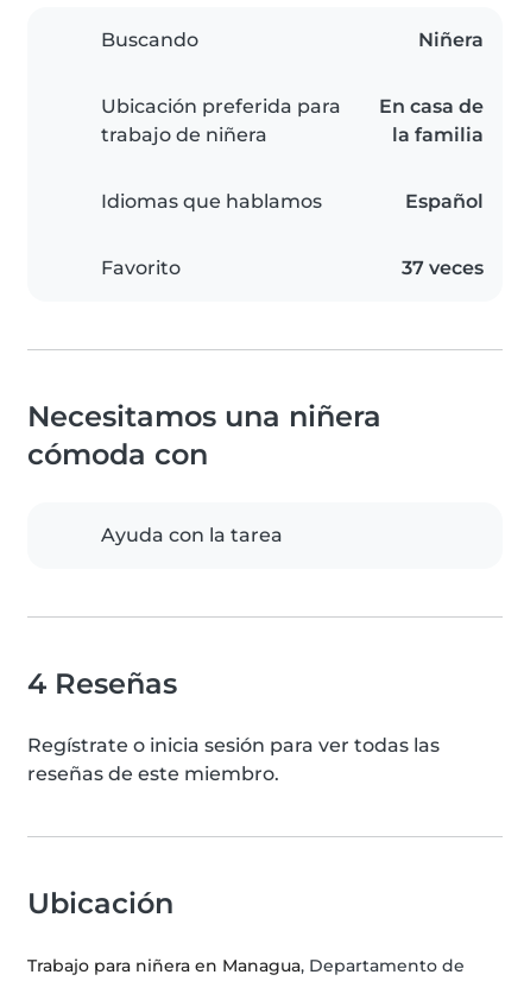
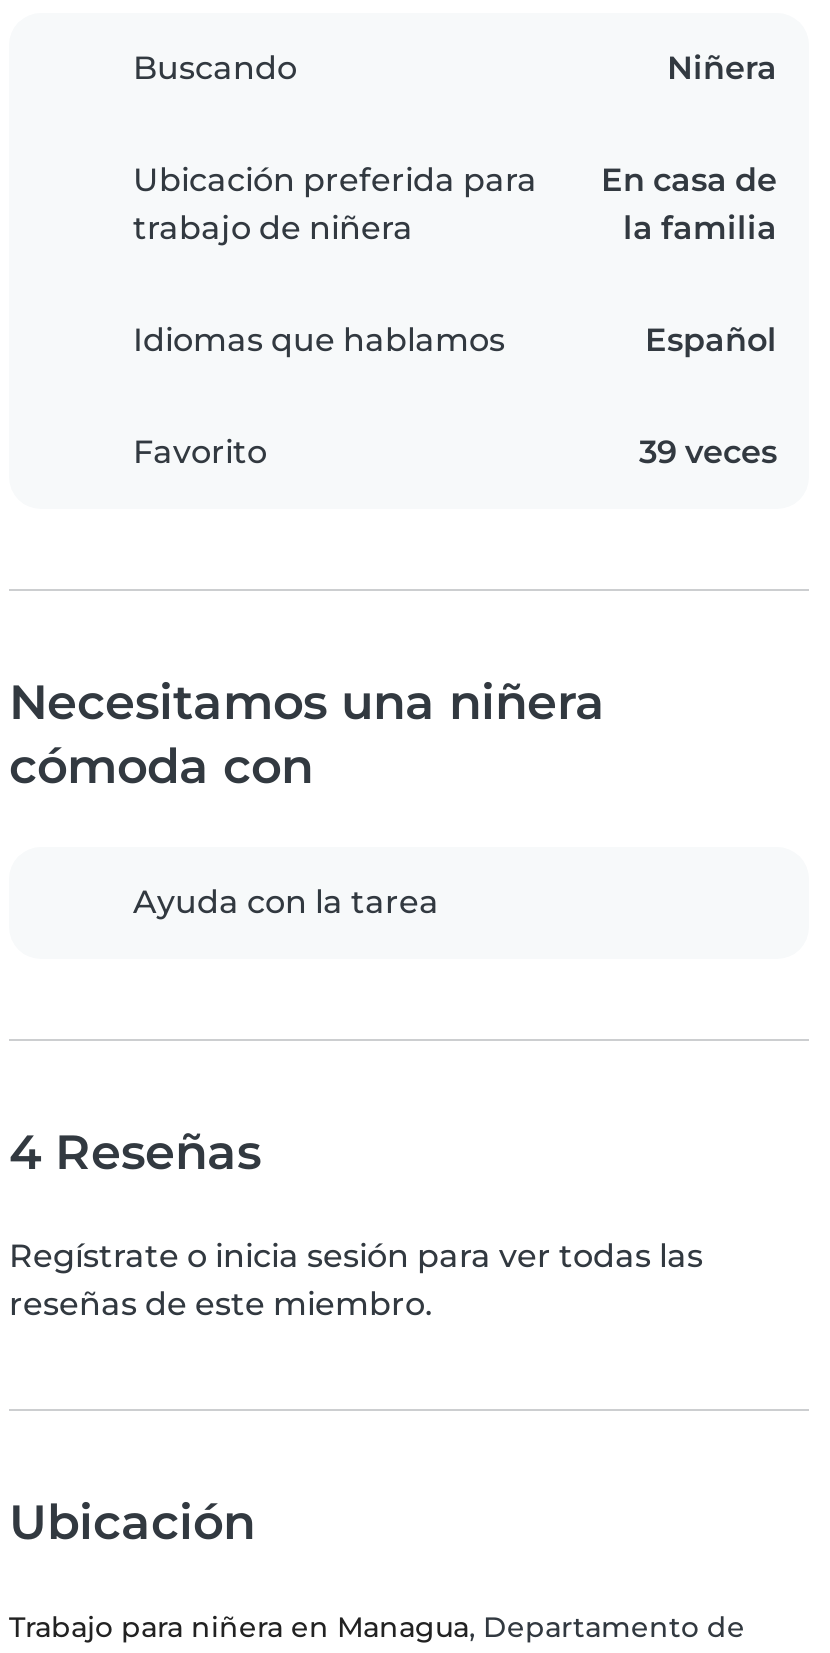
[402,257,484,279] 37 veces -> [639,433,777,471] 39 veces

